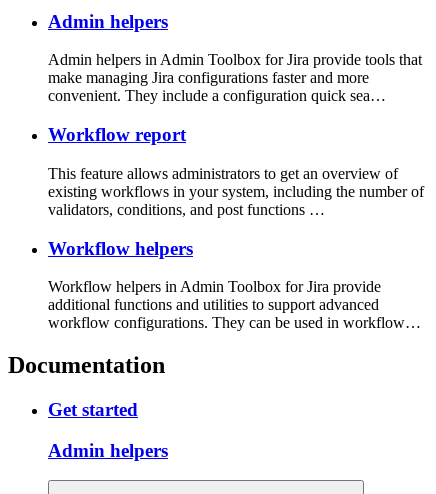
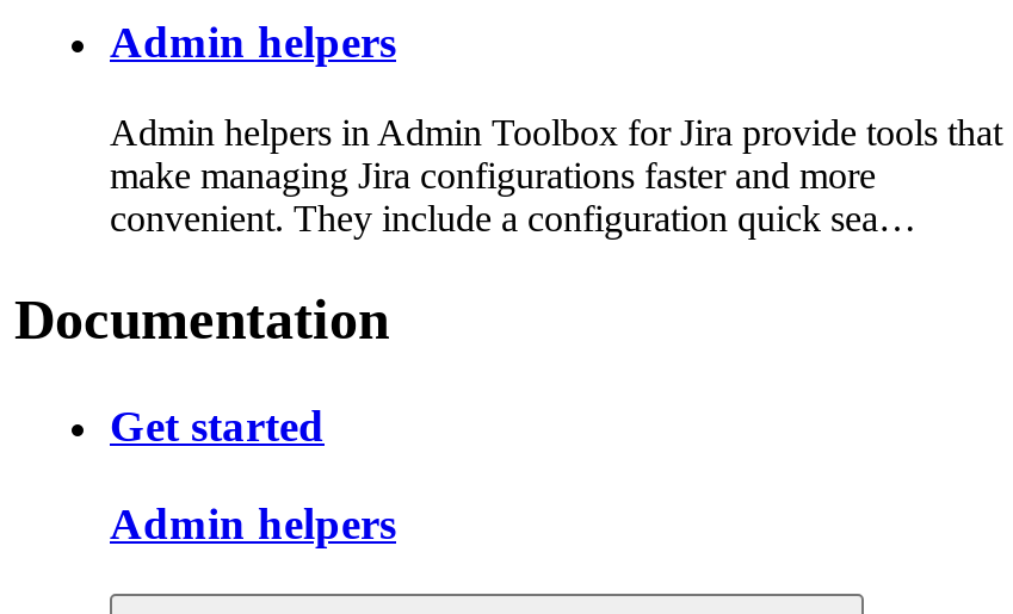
[48,124,424,331] Workflow report | This feature allows administrators to get an overview of | existing workflows in your system, including the number of | validators, conditions, and post functions … | Workflow helpers | Workflow helpers in Admin Toolbox for Jira provide | additional functions and utilities to support advanced | workflow configurations. They can be used in workflow… -> none

